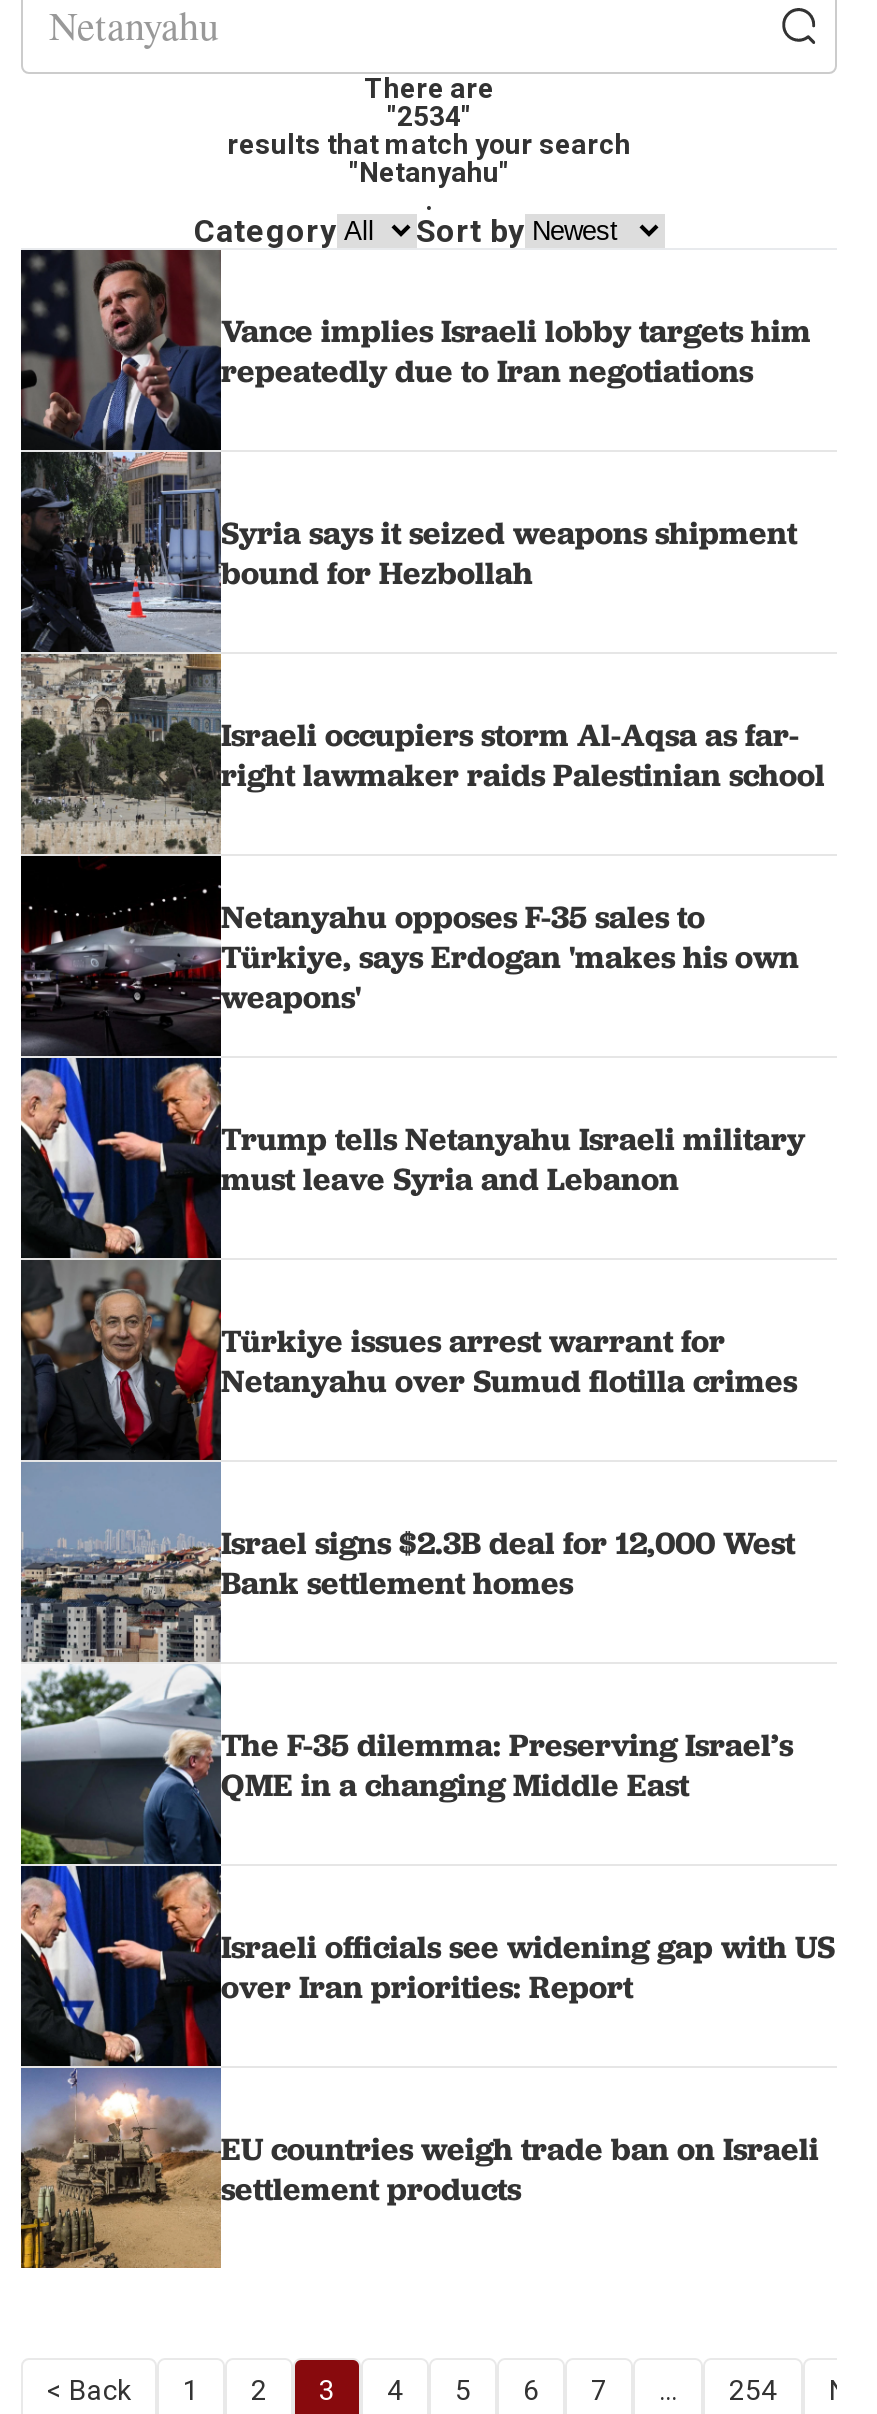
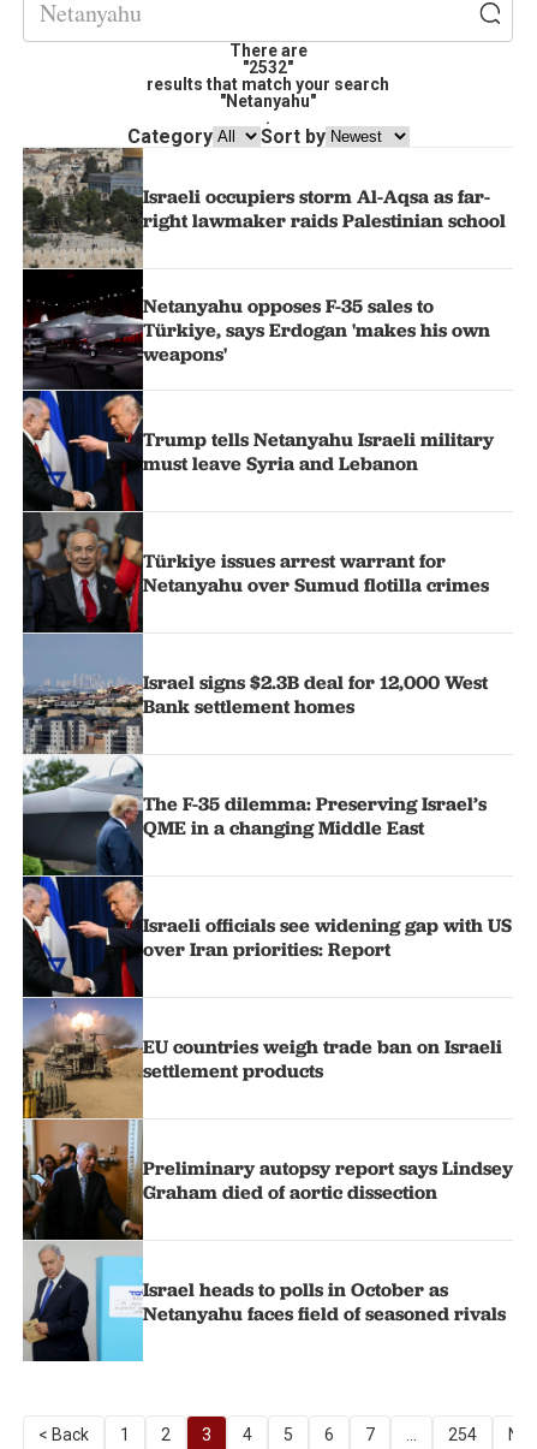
[387,100,471,132] "2534" -> [243,58,293,77] "2532"
[19,248,811,656] [image] | Vance implies Israeli lobby targets him | repeatedly due to Iran negotiations -> none
[221,512,797,592] Syria says it seized weapons shipment | bound for Hezbollah -> none
moved [17,714,835,2208] -> [20,184,512,1082]: [image] | Israeli occupiers storm Al-Aqsa as far- | right lawmaker raids Palestinian school | ... | EU countries weigh trade ban on Israeli | settlement products
none -> [22,1118,513,1362] [image] | Preliminary autopsy report says Lindsey | Graham died of aortic dissection
none -> [143,1277,506,1325] Israel heads to polls in October as | Netanyahu faces field of seasoned rivals

